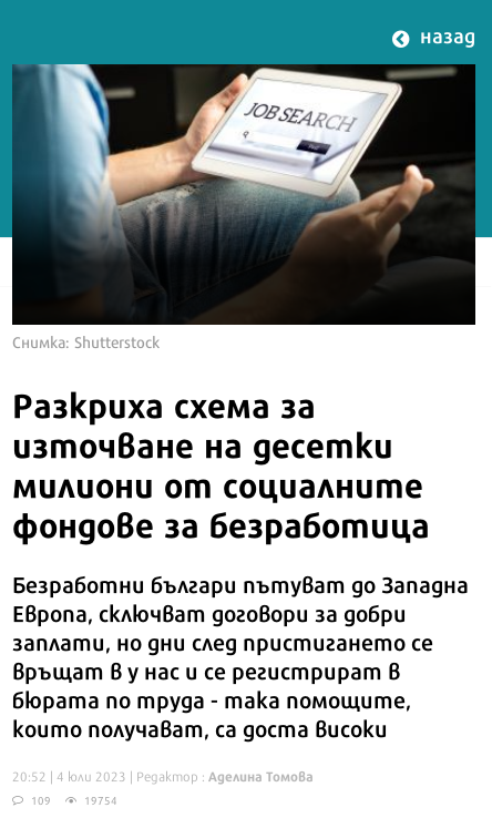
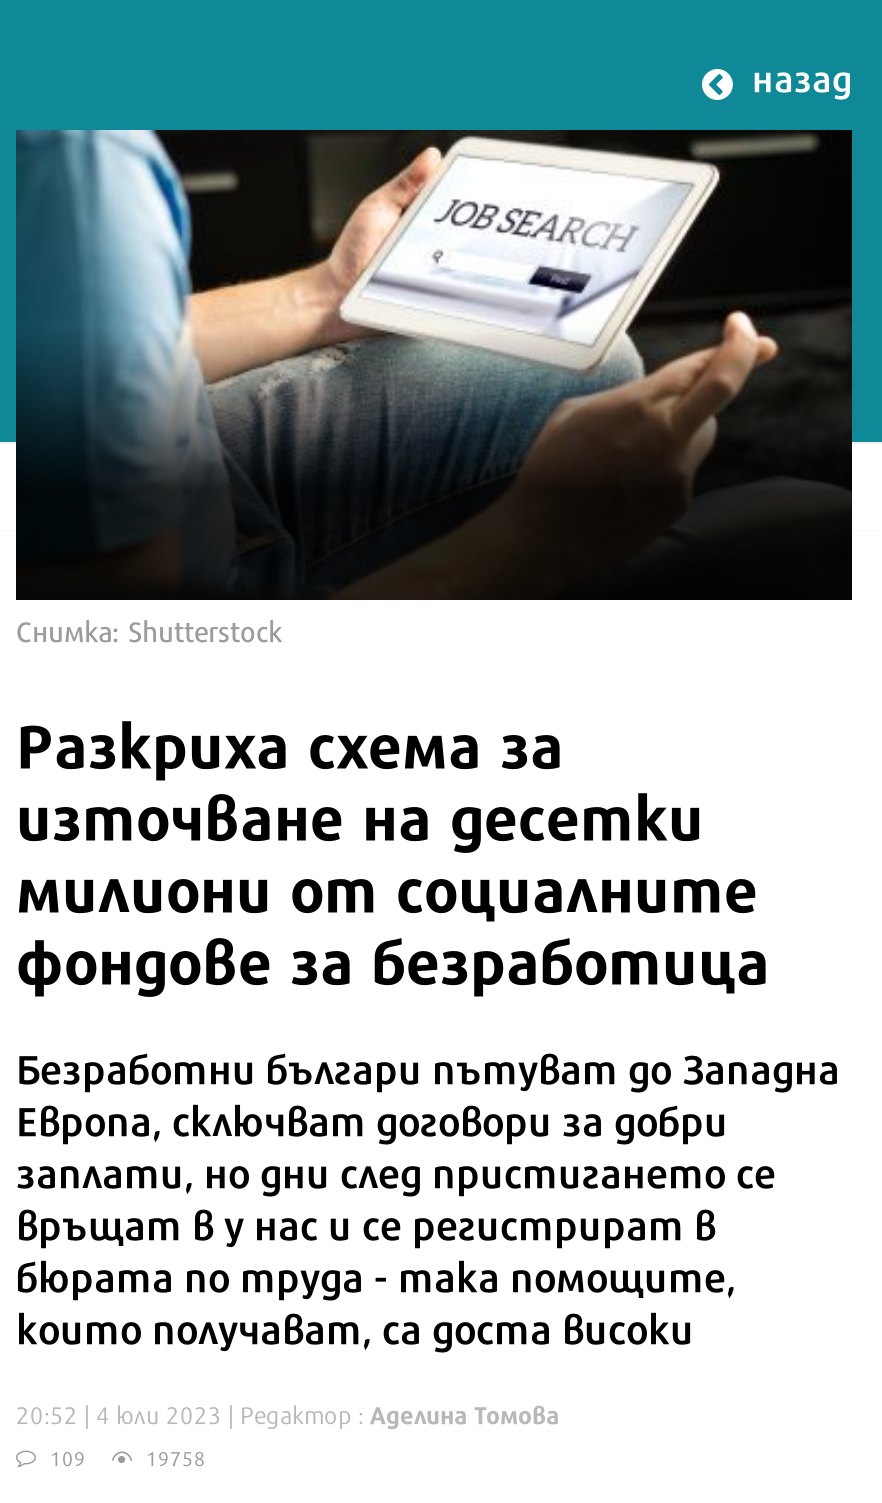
[28,791,117,808] 109 19754 -> [44,1442,206,1472] 109 19758

